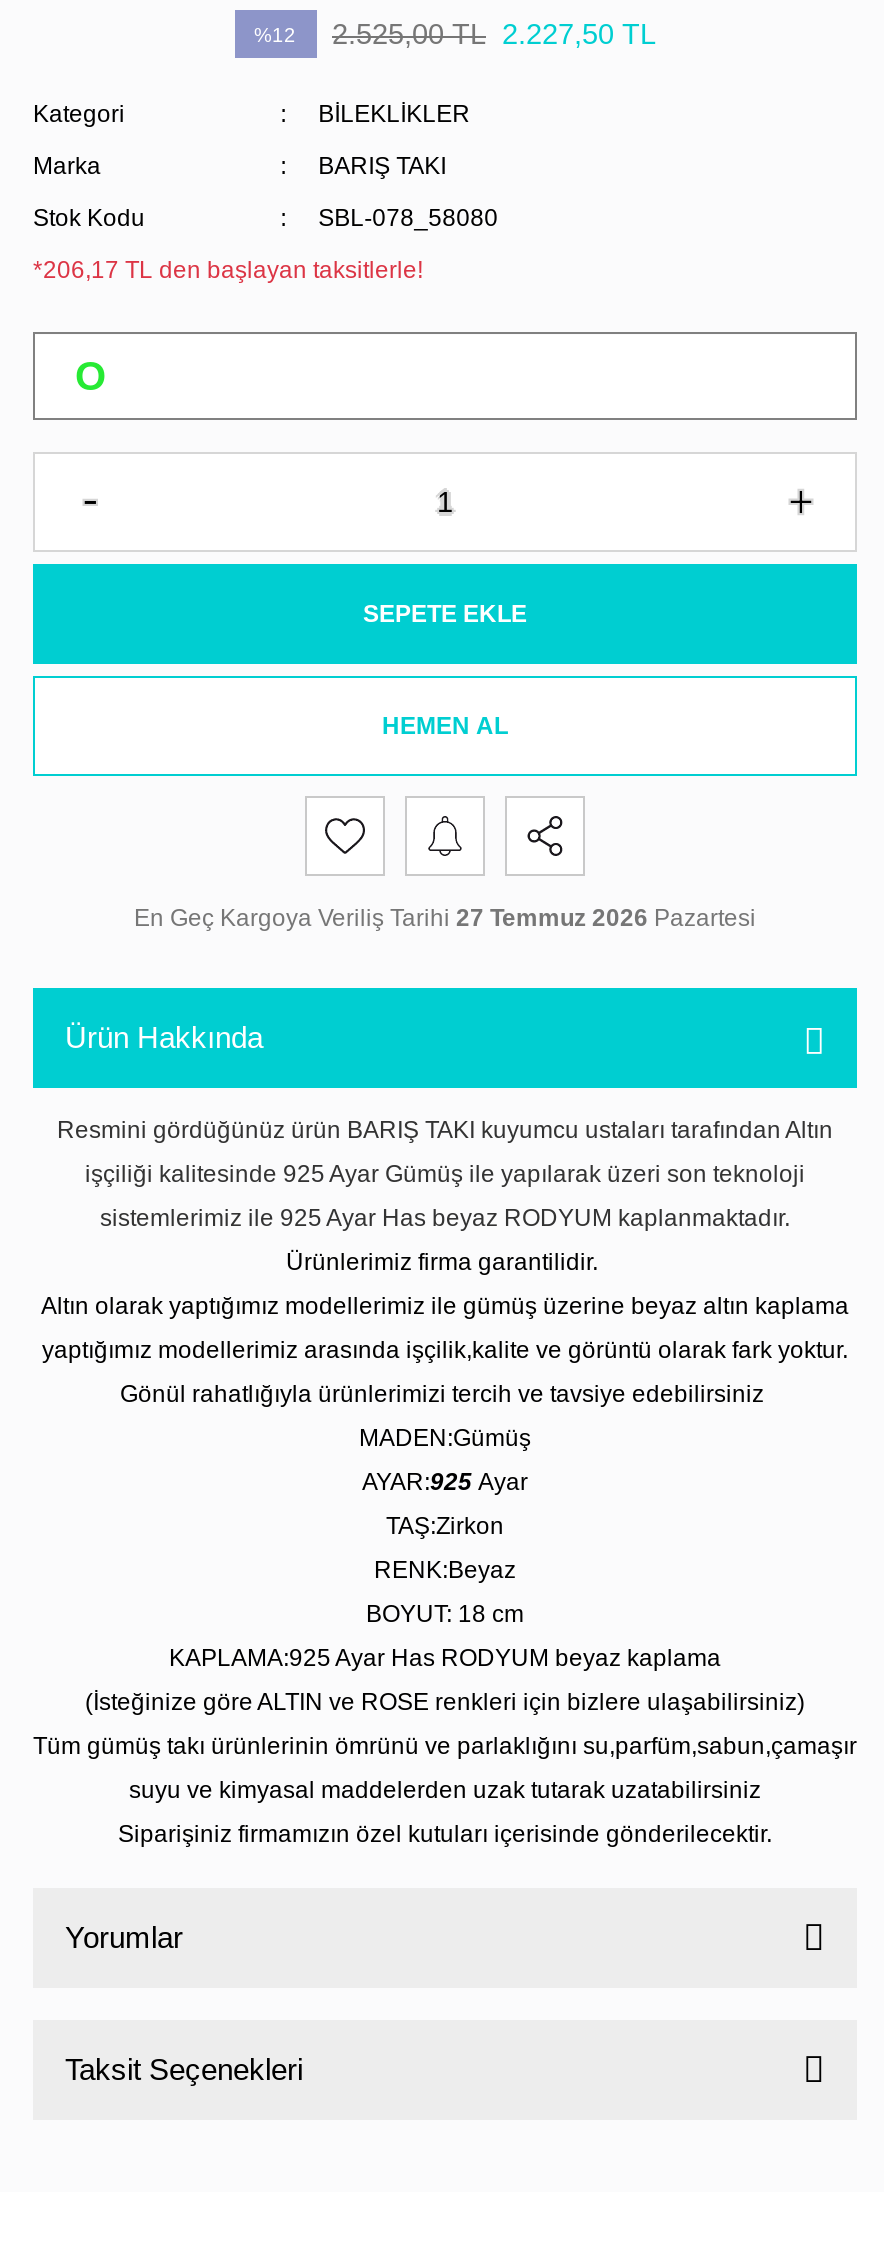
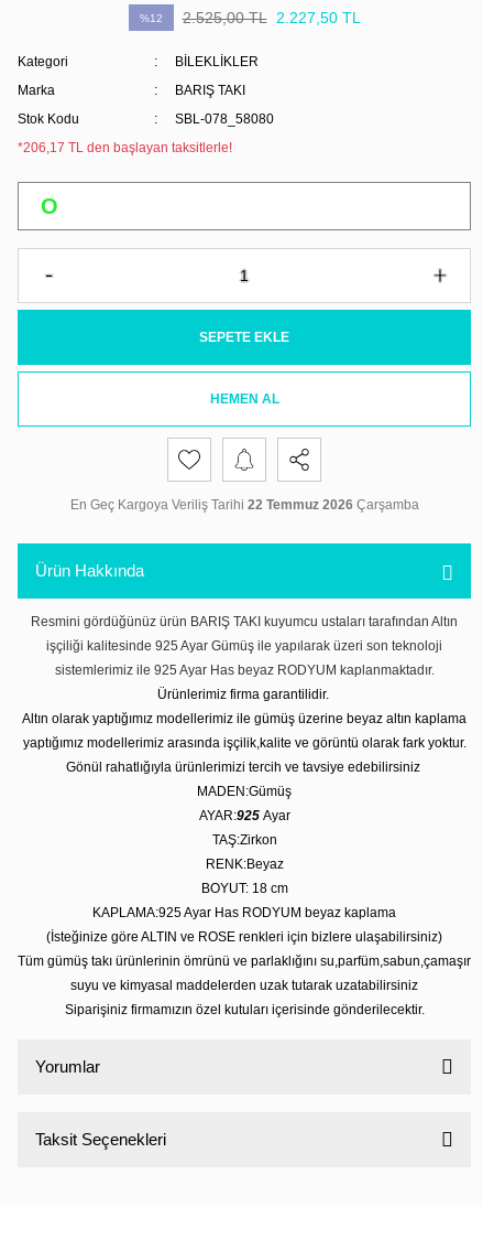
[134,905,756,933] En Geç Kargoya Veriliş Tarihi 27 Temmuz 2026 Pazartesi -> [70,498,419,513] En Geç Kargoya Veriliş Tarihi 22 Temmuz 2026 Çarşamba

